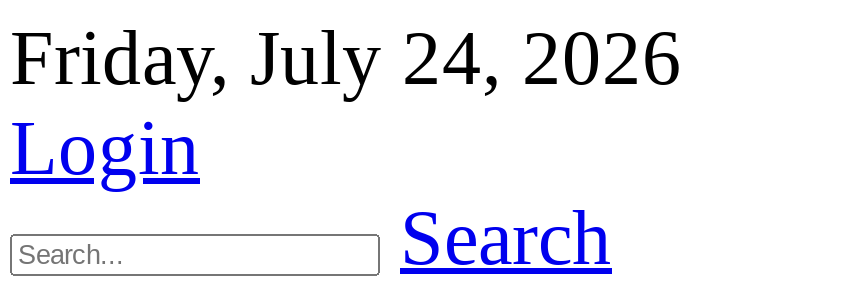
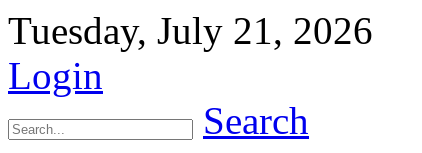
[10,14,682,100] Friday, July 24, 2026 -> [8,9,373,52] Tuesday, July 21, 2026

